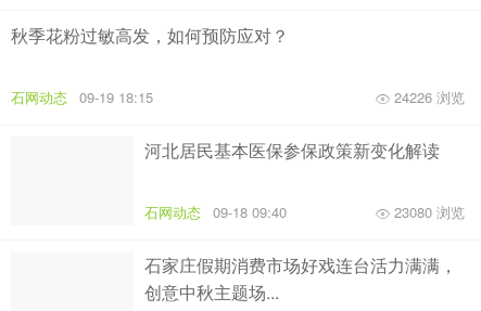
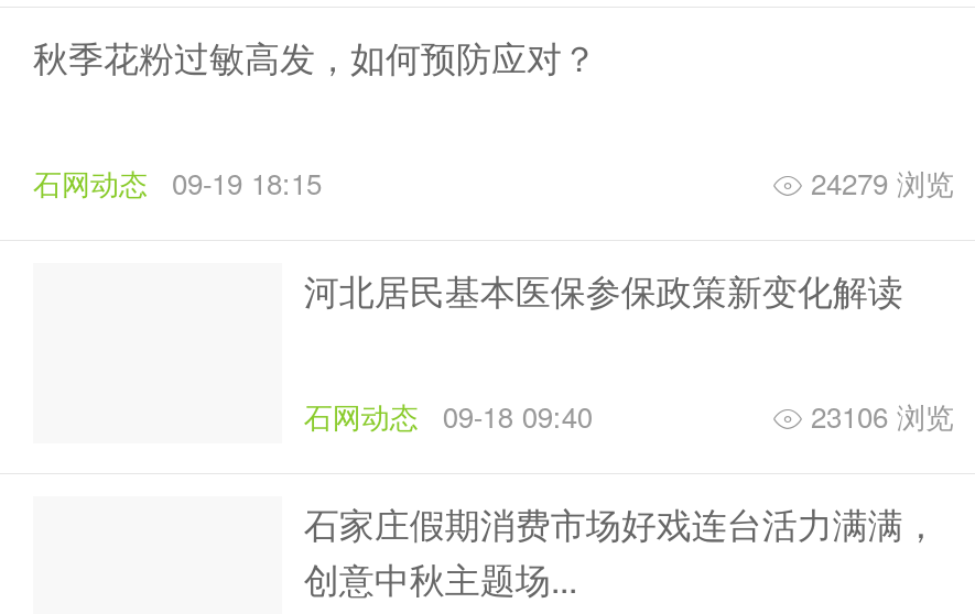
[390,87,465,108] 24226 浏览 -> [802,163,954,204] 24279 浏览
[390,202,465,222] 23080 浏览 -> [802,395,954,437] 23106 浏览

